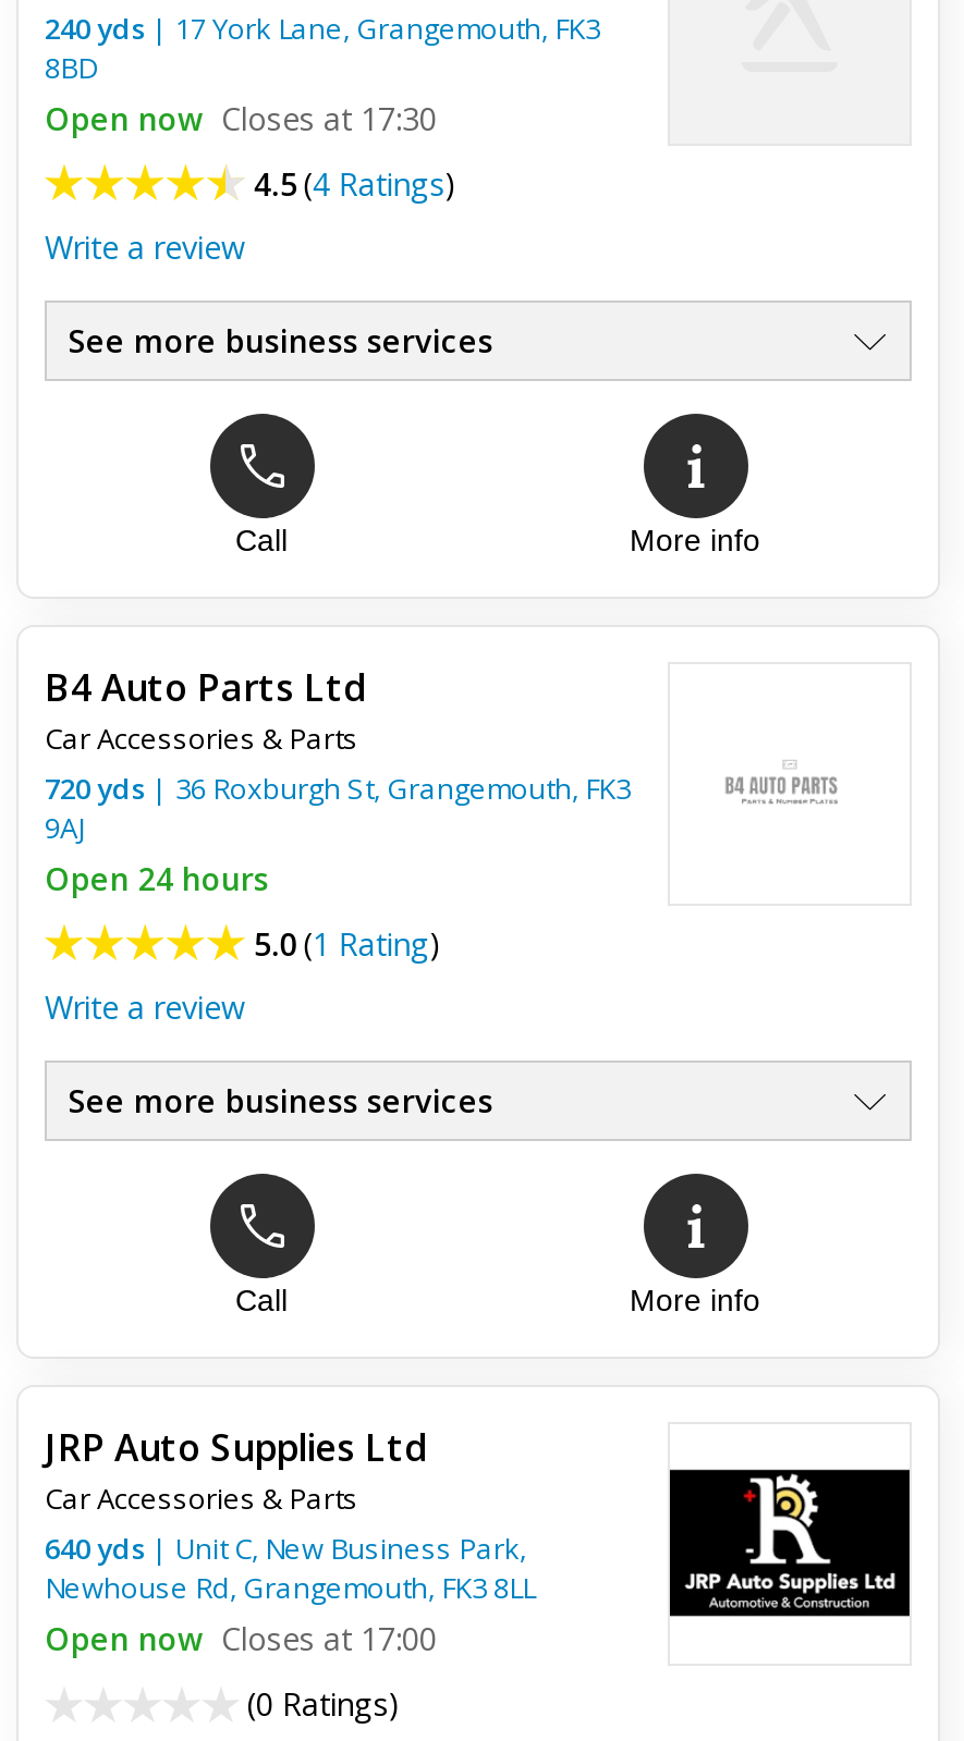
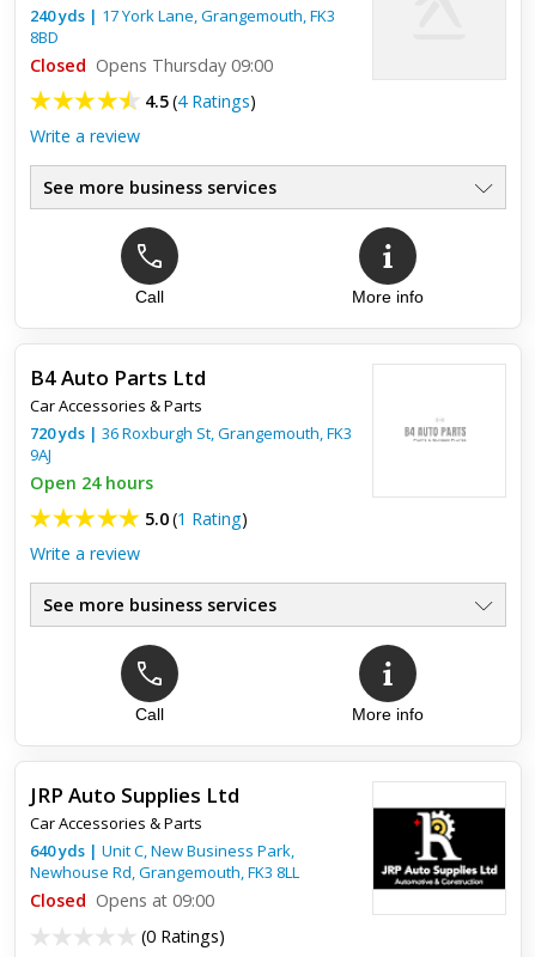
[45,98,437,139] Open now Closes at 17:30 -> [30,54,273,76] Closed Opens Thursday 09:00
[45,1618,437,1659] Open now Closes at 17:00 -> [30,889,214,911] Closed Opens at 09:00

